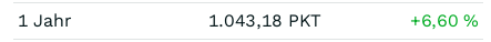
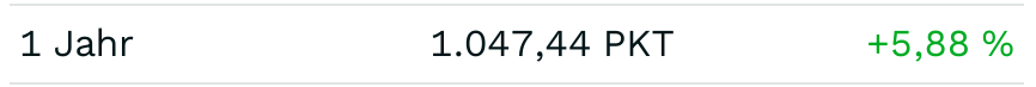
[208,10,321,31] 1.043,18 PKT -> [430,20,675,66] 1.047,44 PKT
[410,10,479,31] +6,60% -> [866,20,1014,66] +5,88%

